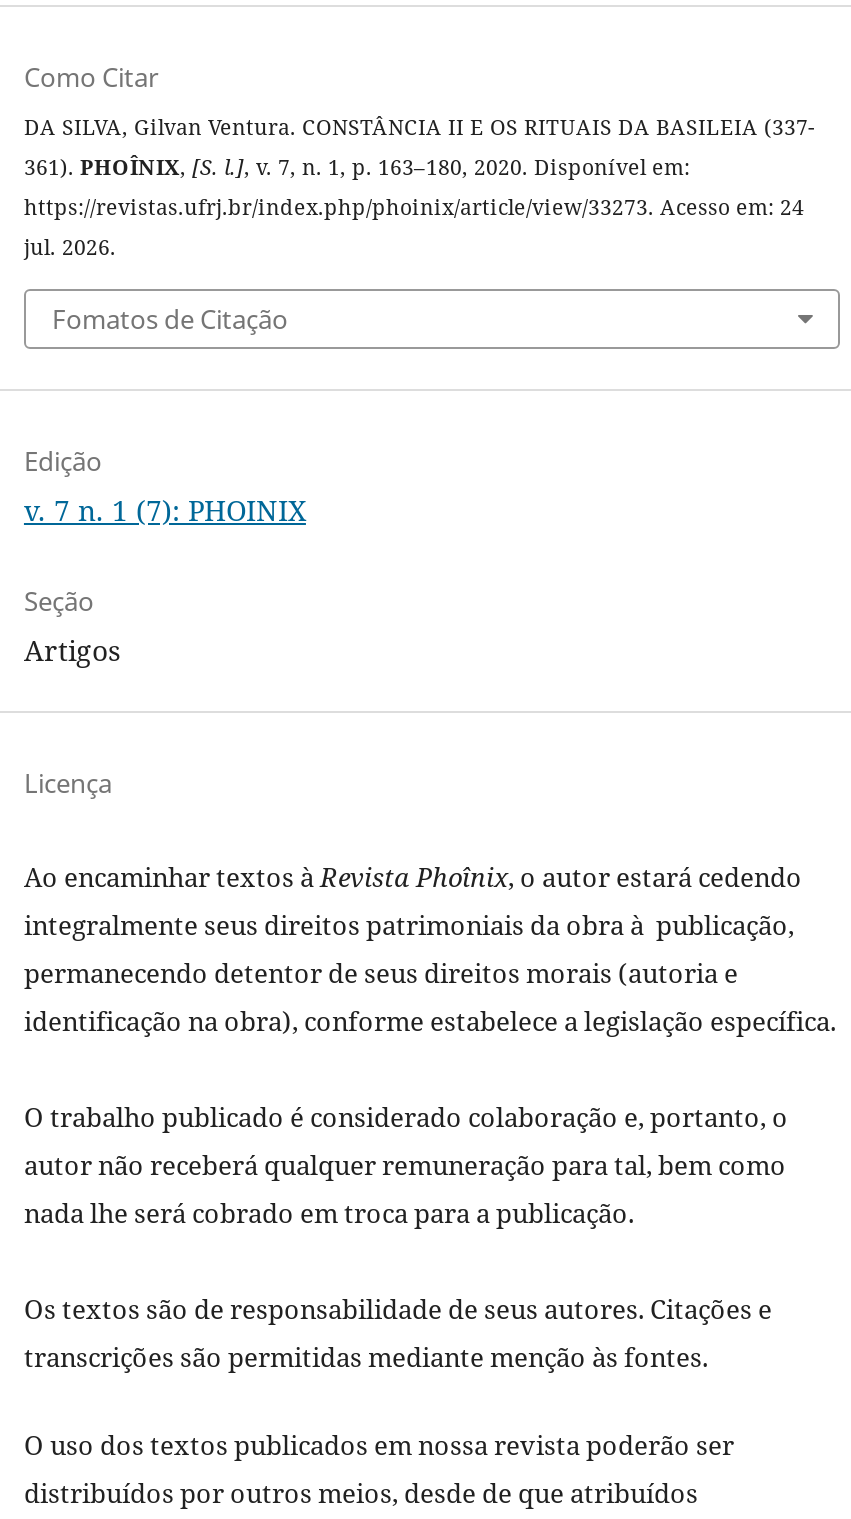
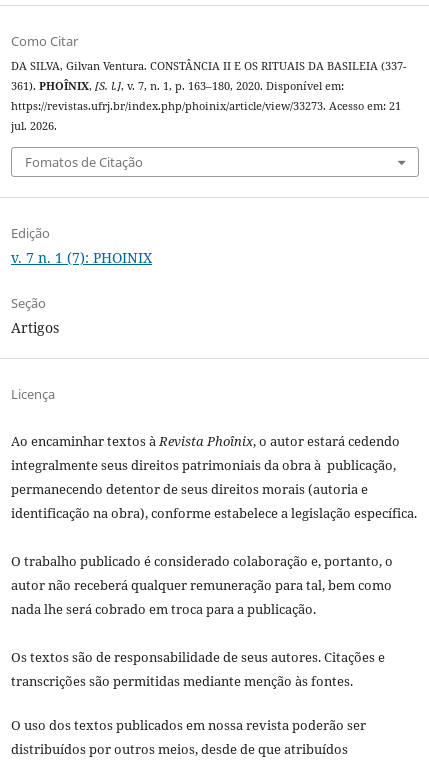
[24,193,804,221] https://revistas.ufrj.br/index.php/phoinix/article/view/33273. Acesso em: 24 -> [11,99,401,113] https://revistas.ufrj.br/index.php/phoinix/article/view/33273. Acesso em: 21

